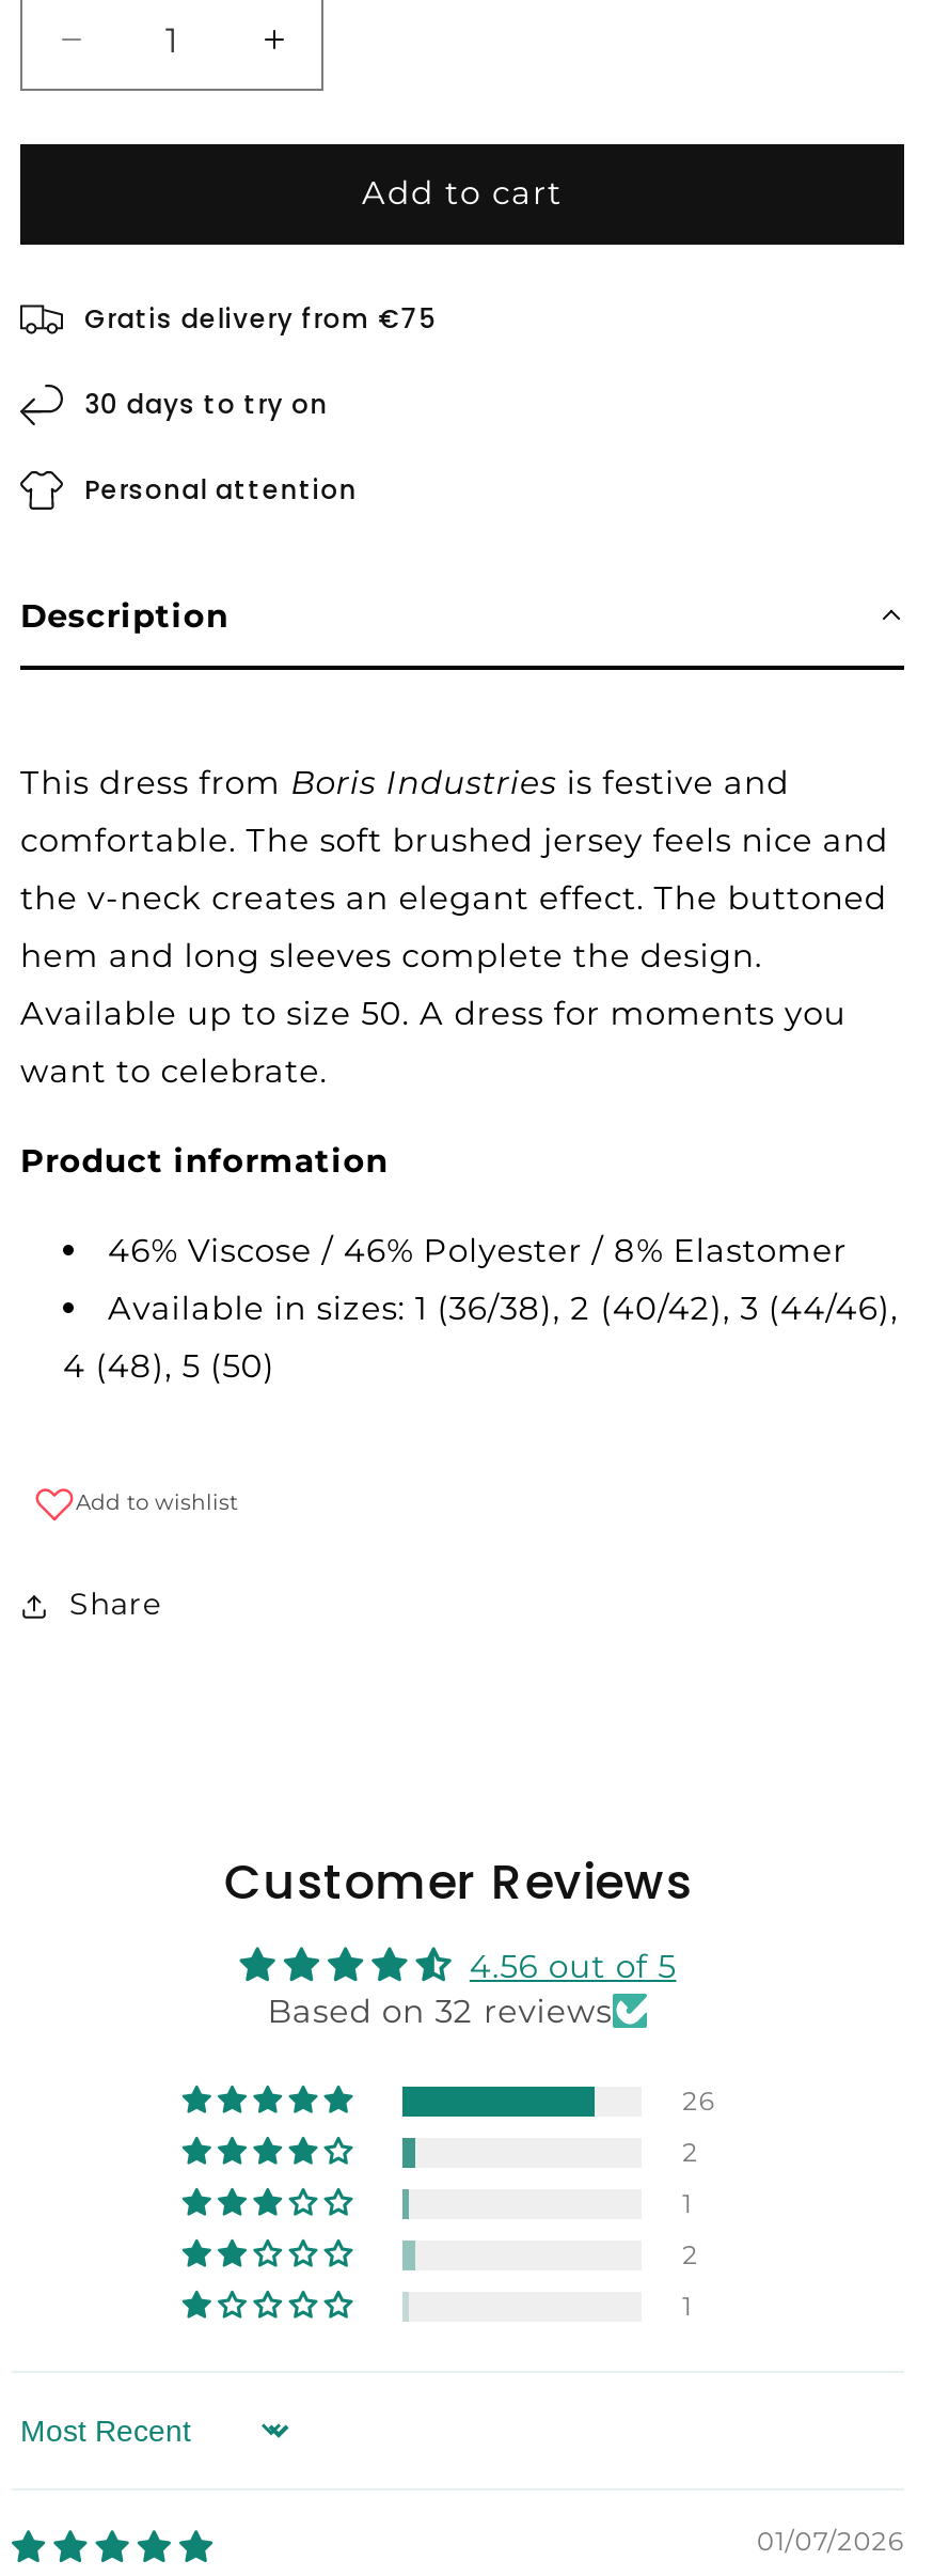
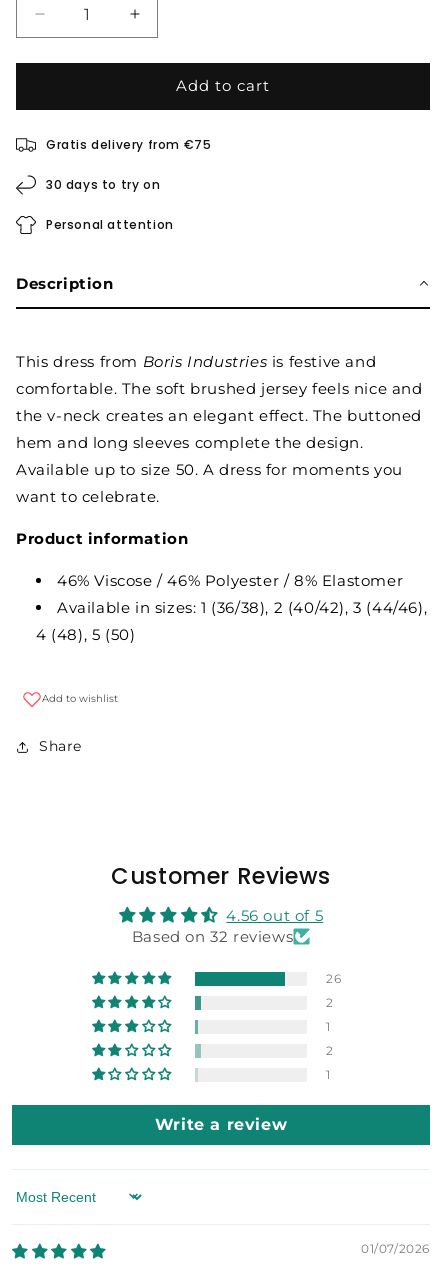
none -> [155,1114,287,1133] Write a review

